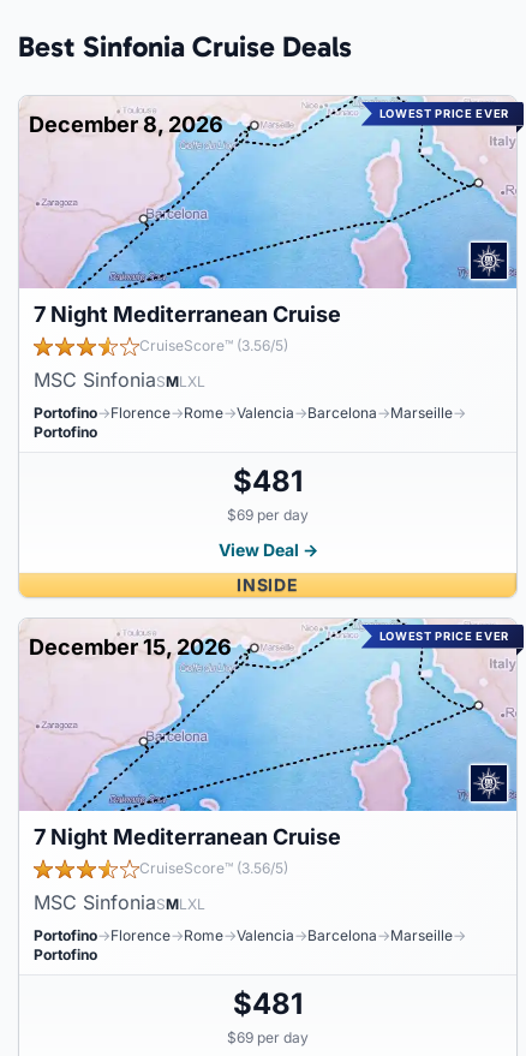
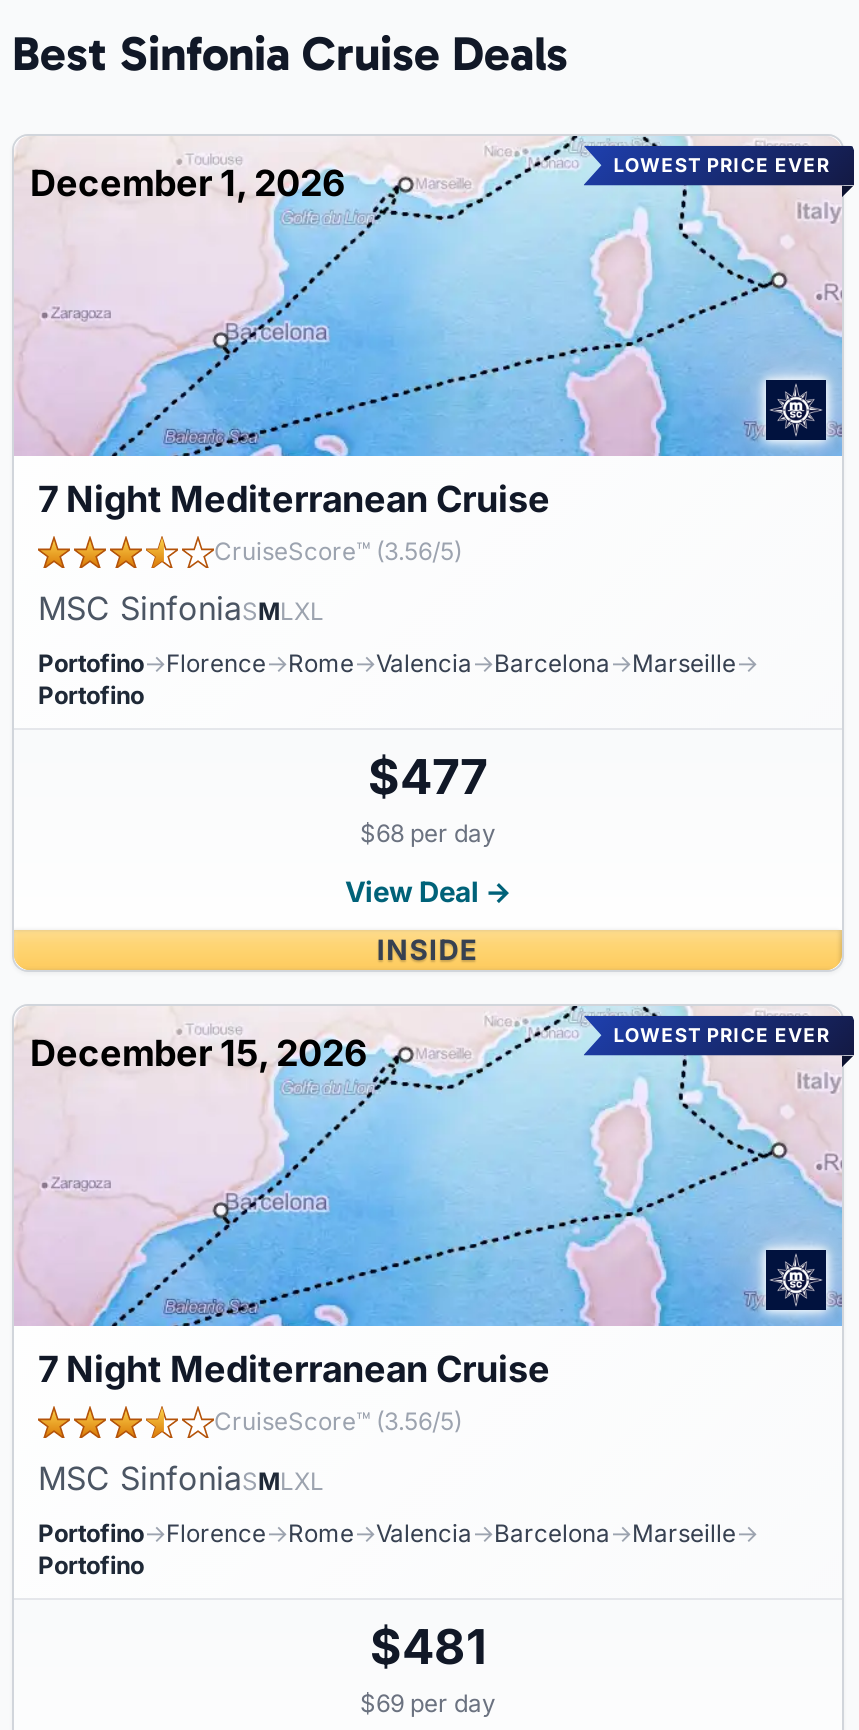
[29,111,223,136] December 8, 2026 -> [30,161,346,203] December 1, 2026
[233,463,303,498] $481 -> [368,747,488,805] $477
[227,505,309,523] $69 per day -> [360,817,496,847] $68 per day

